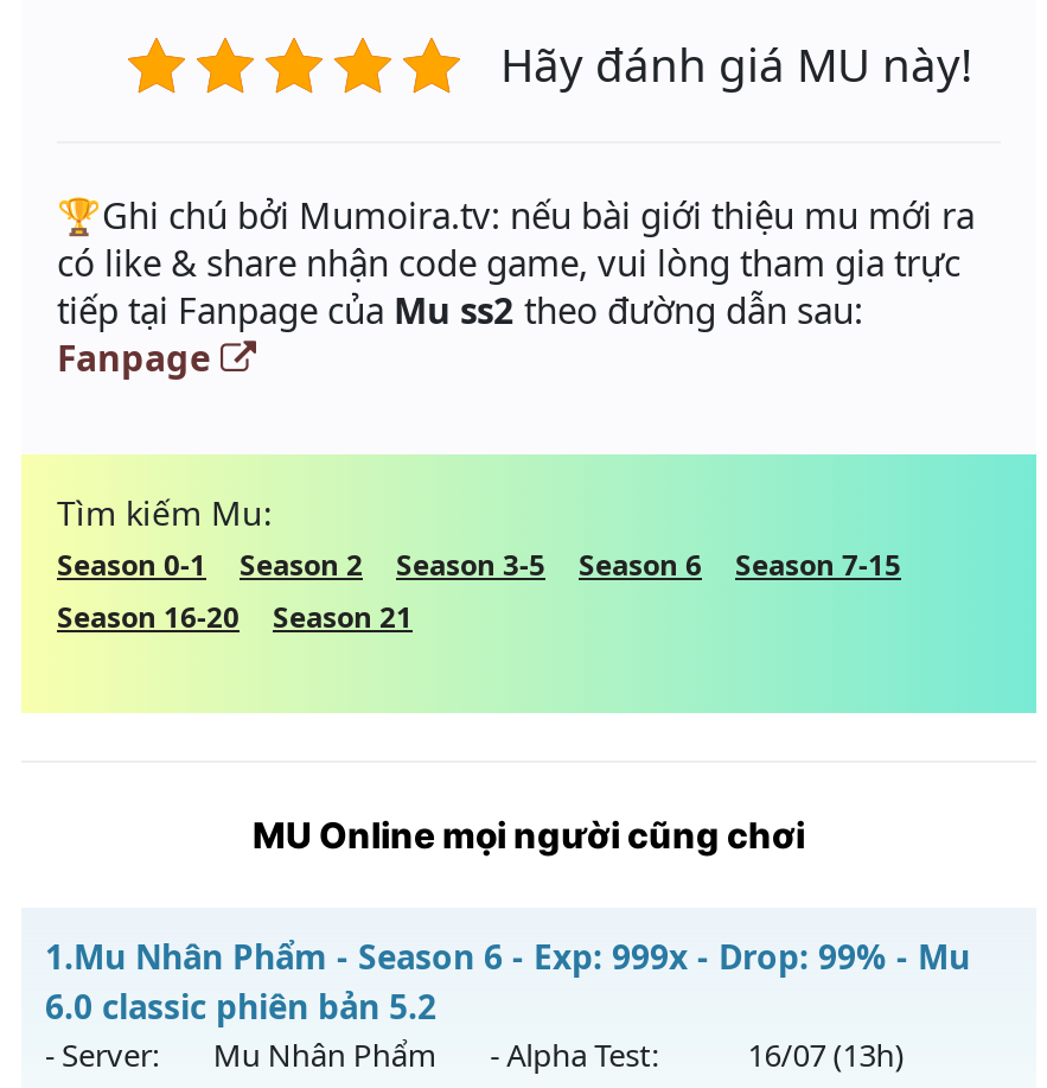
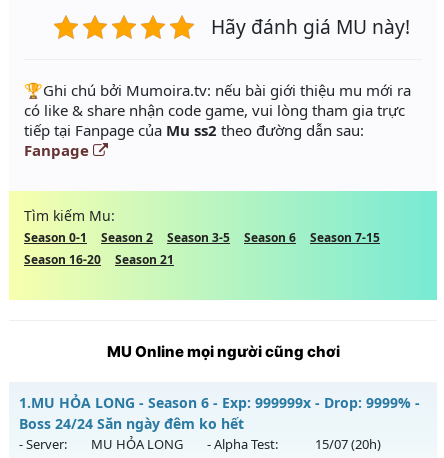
[45,933,970,1027] 1.Mu Nhân Phẩm - Season 6 - Exp: 999x - Drop: 99% - Mu | 6.0 classic phiên bản 5.2 -> [19,392,420,432] 1.MU HỎA LONG - Season 6 - Exp: 999999x - Drop: 9999% - | Boss 24/24 Săn ngày đêm ko hết
[213,1032,436,1075] Mu Nhân Phẩm -> [91,434,183,452] MU HỎA LONG
[747,1032,904,1075] 16/07 (13h) -> [315,434,381,452] 15/07 (20h)

